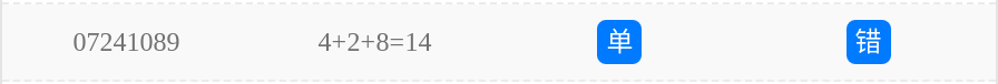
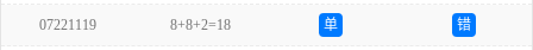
[73,27,180,57] 07241089 -> [39,17,96,33] 07221119
[318,27,432,57] 4+2+8=14 -> [170,17,231,33] 8+8+2=18

